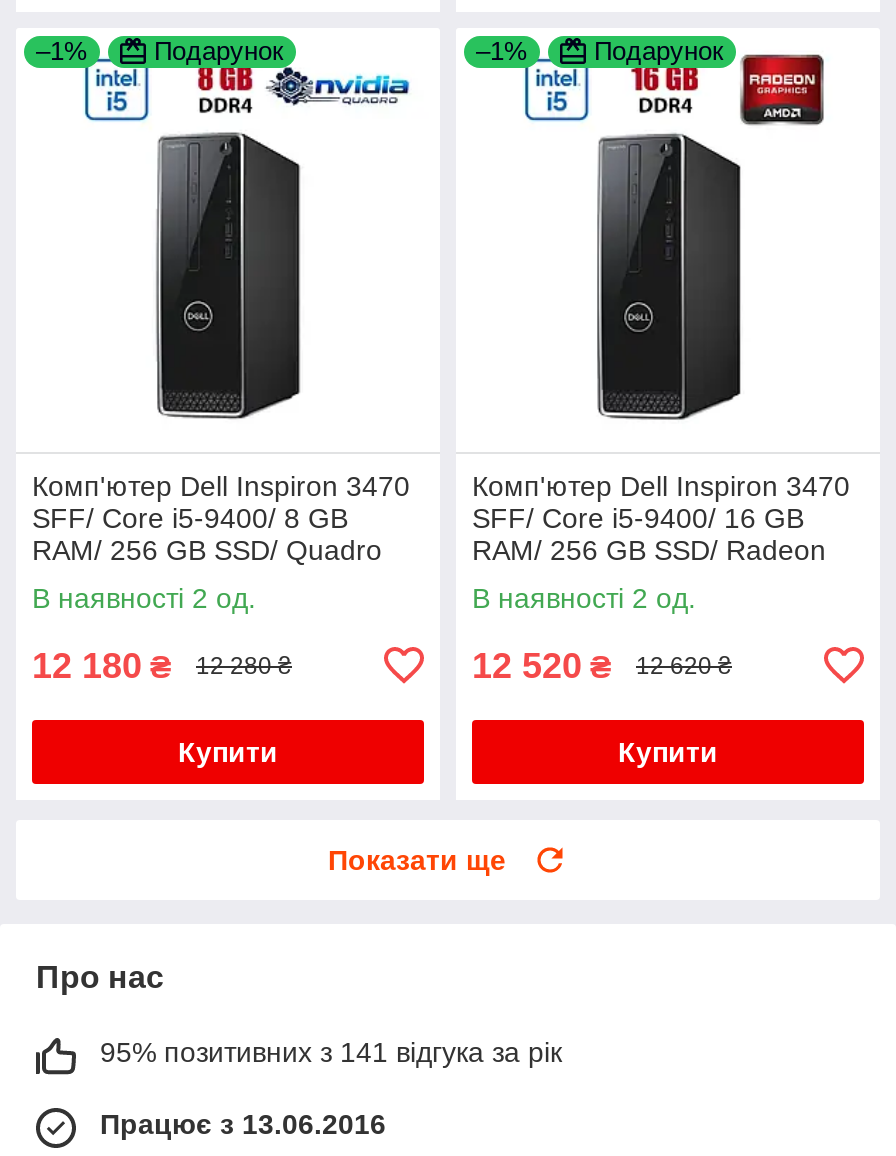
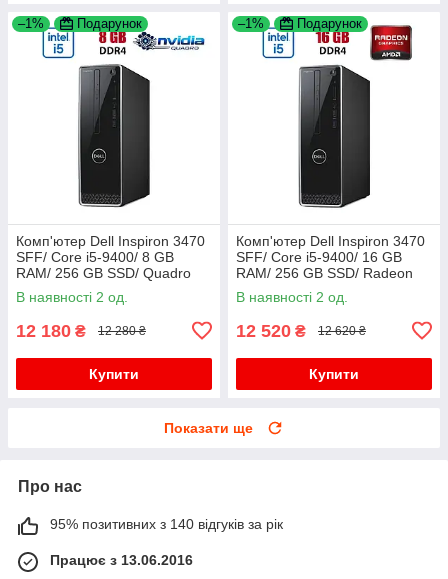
[100,1036,562,1068] 95% позитивних з 141 відгука за рік -> [50,516,283,532] 95% позитивних з 140 відгуків за рік

